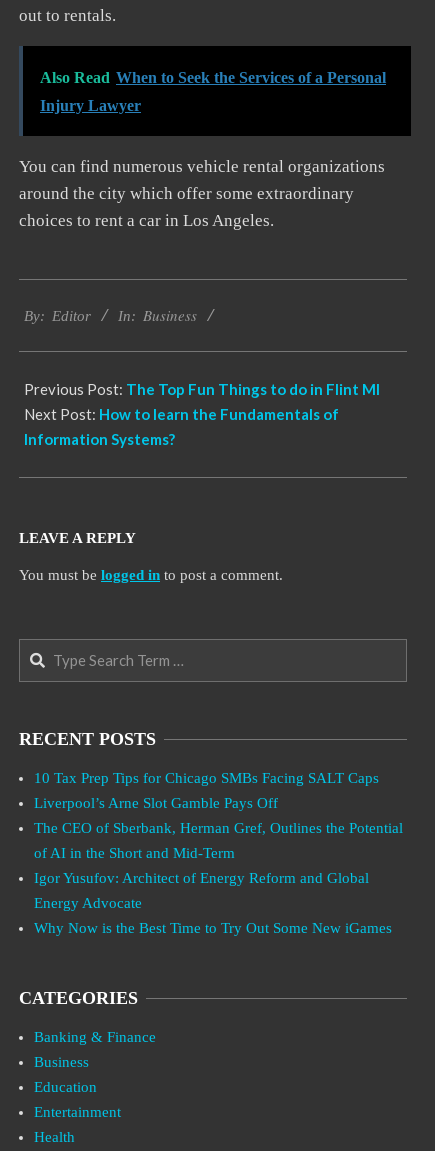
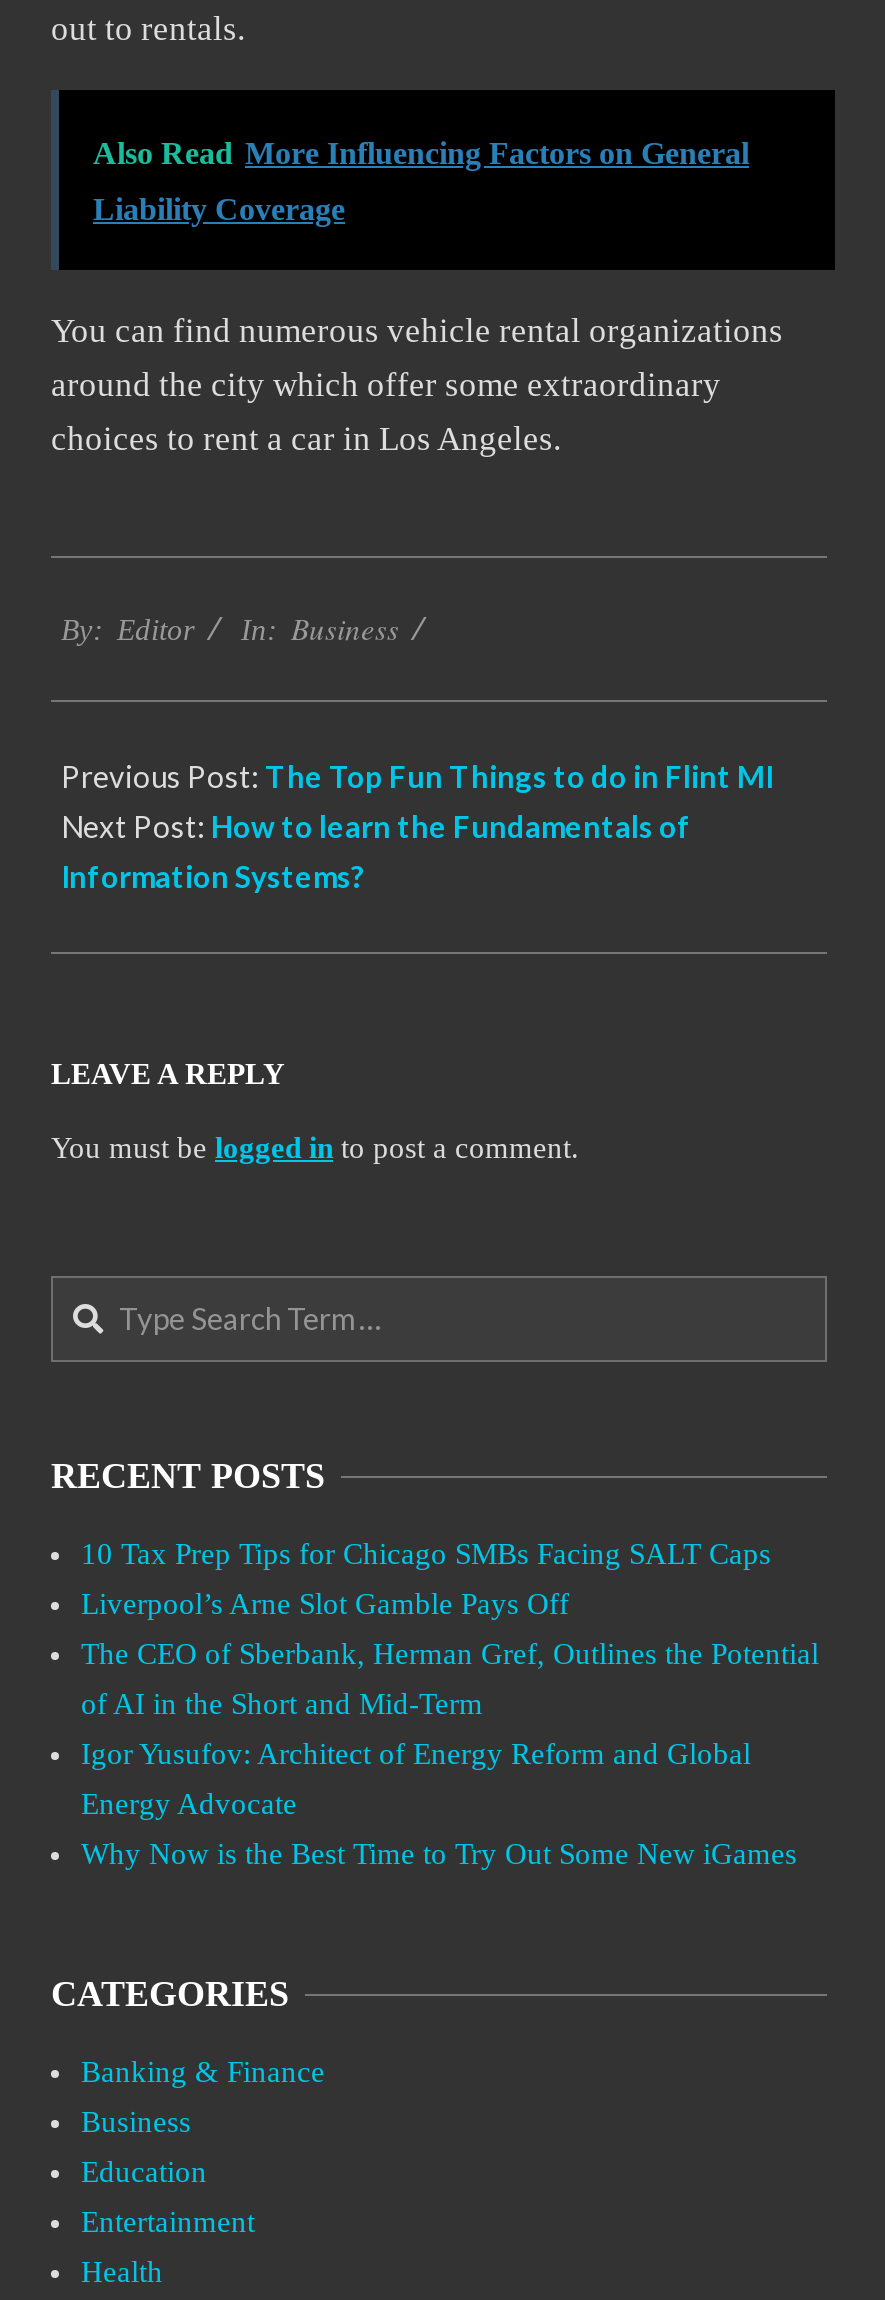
[40,69,386,86] Also Read When to Seek the Services of a Personal -> [93,136,749,170] Also Read More Influencing Factors on General
[40,97,141,114] Injury Lawyer -> [93,192,345,226] Liability Coverage

